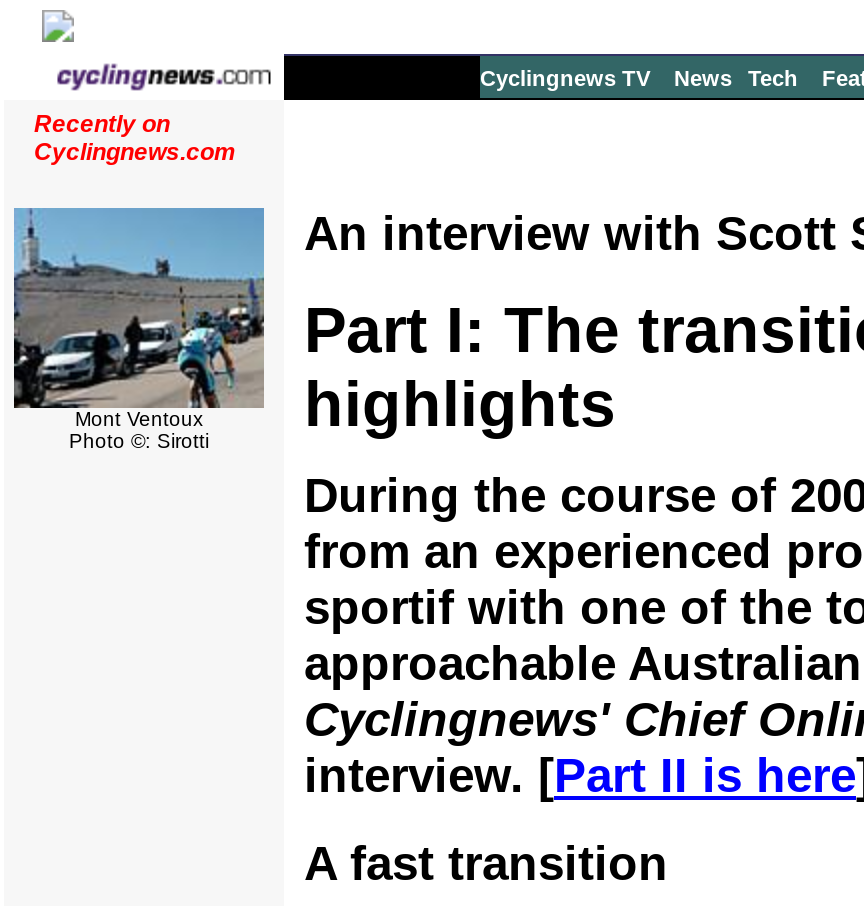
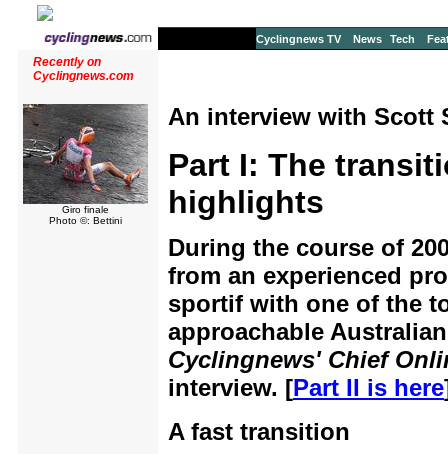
[14,206,264,452] [image] | Mont Ventoux | Photo ©: Sirotti -> [22,103,148,226] [image] | Giro finale | Photo ©: Bettini

